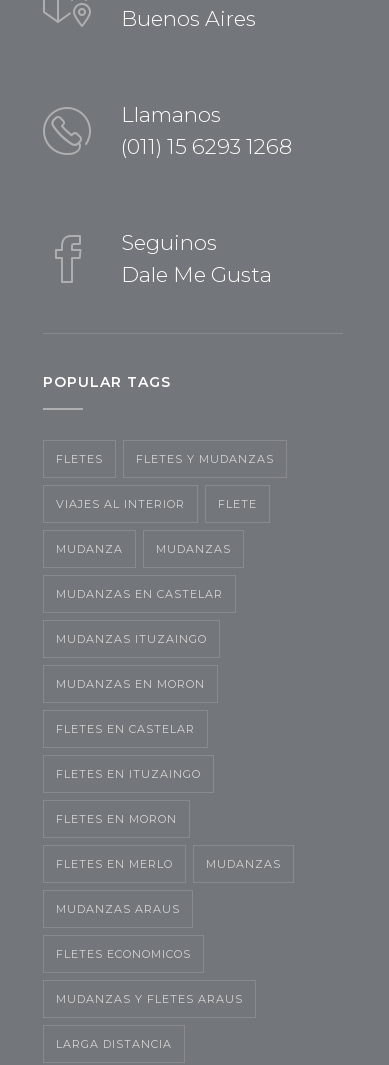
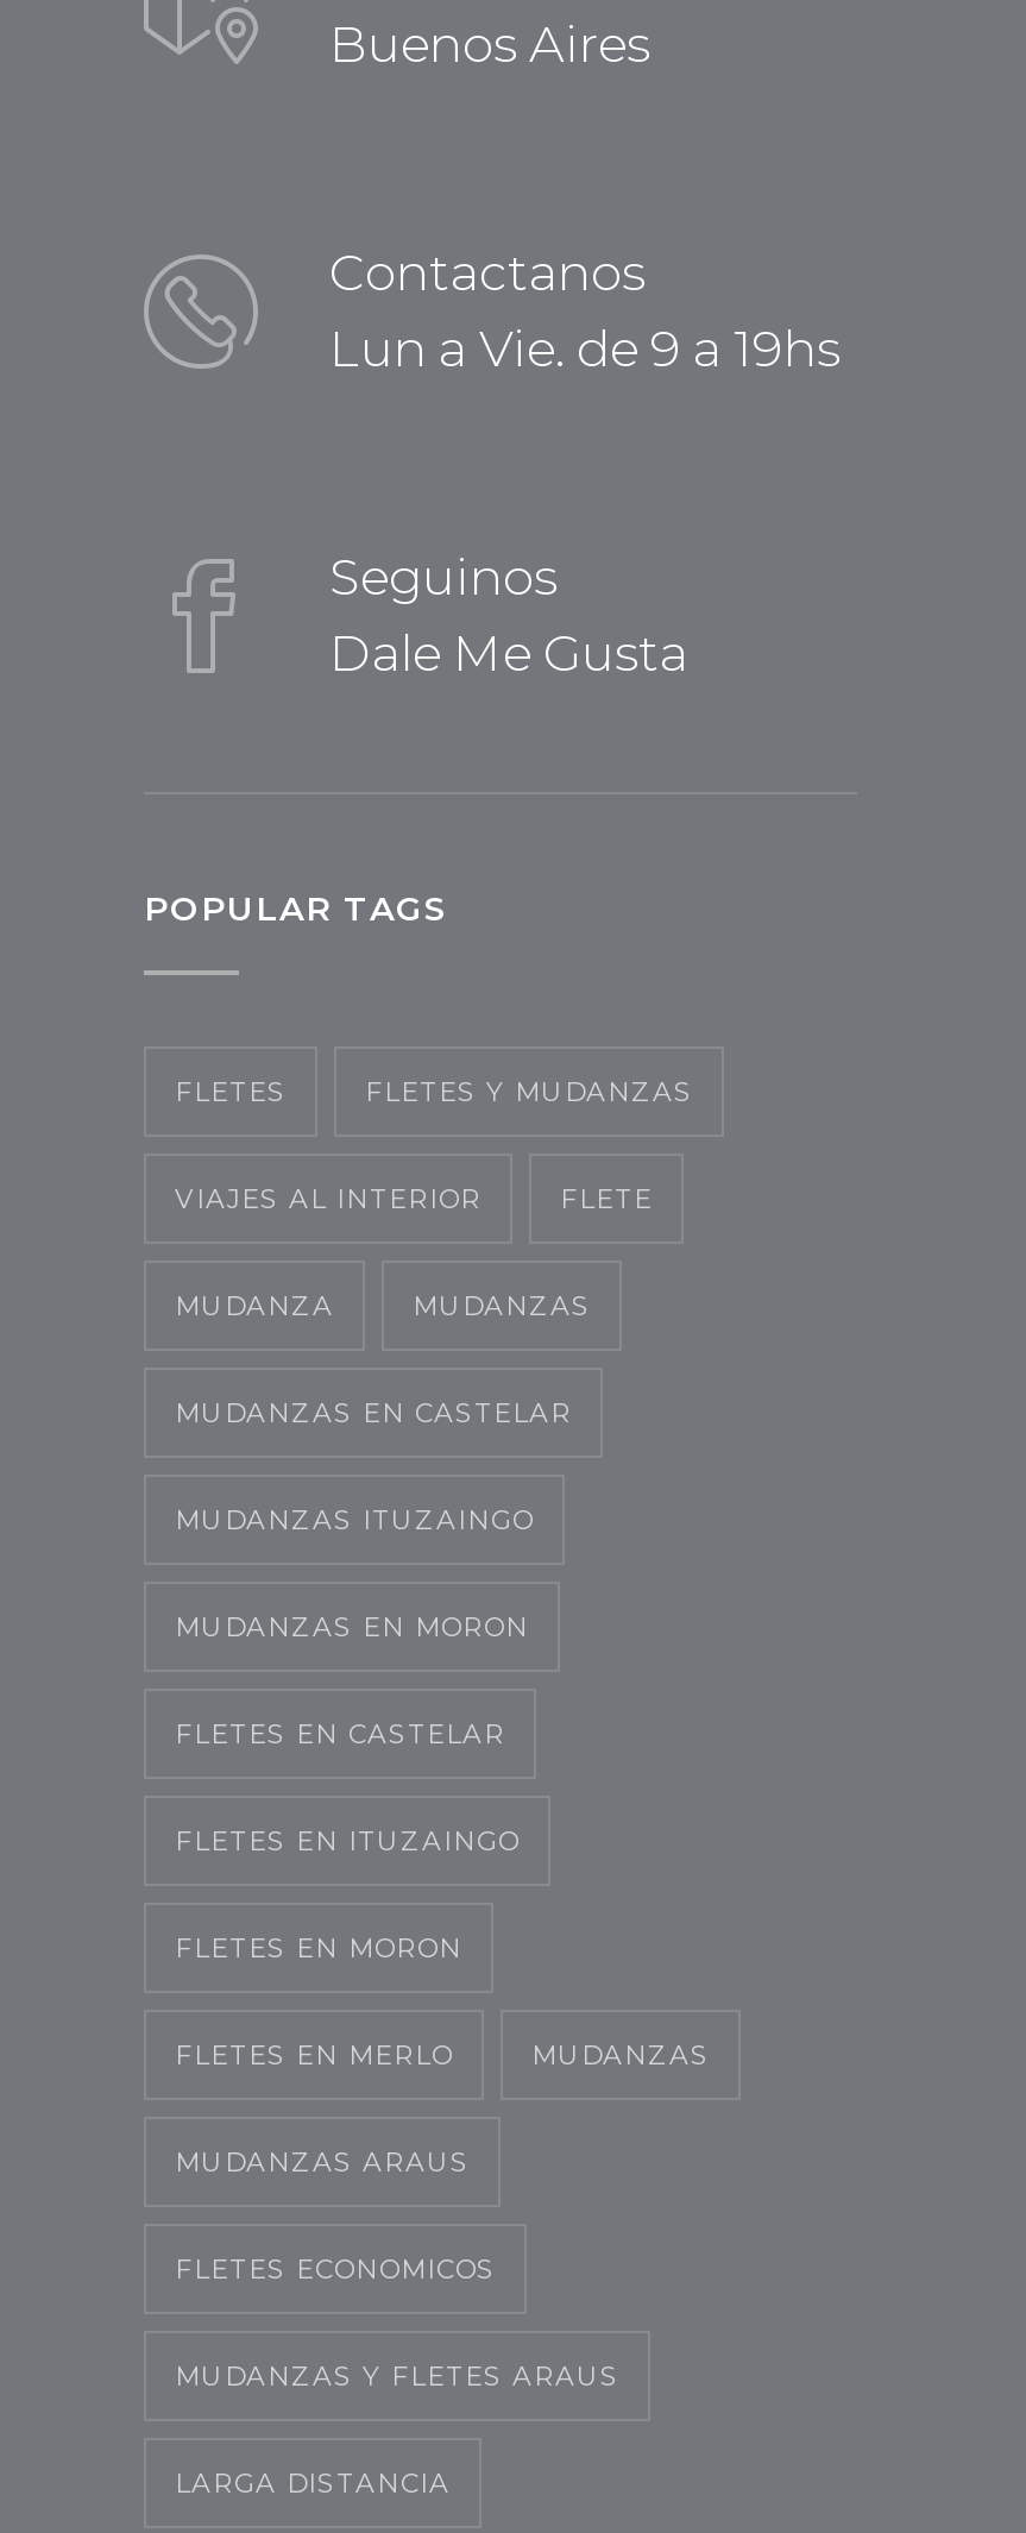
[121,102,292,159] Llamanos | (011) 15 6293 1268 -> [329,242,841,377] Contactanos | Lun a Vie. de 9 a 19hs

